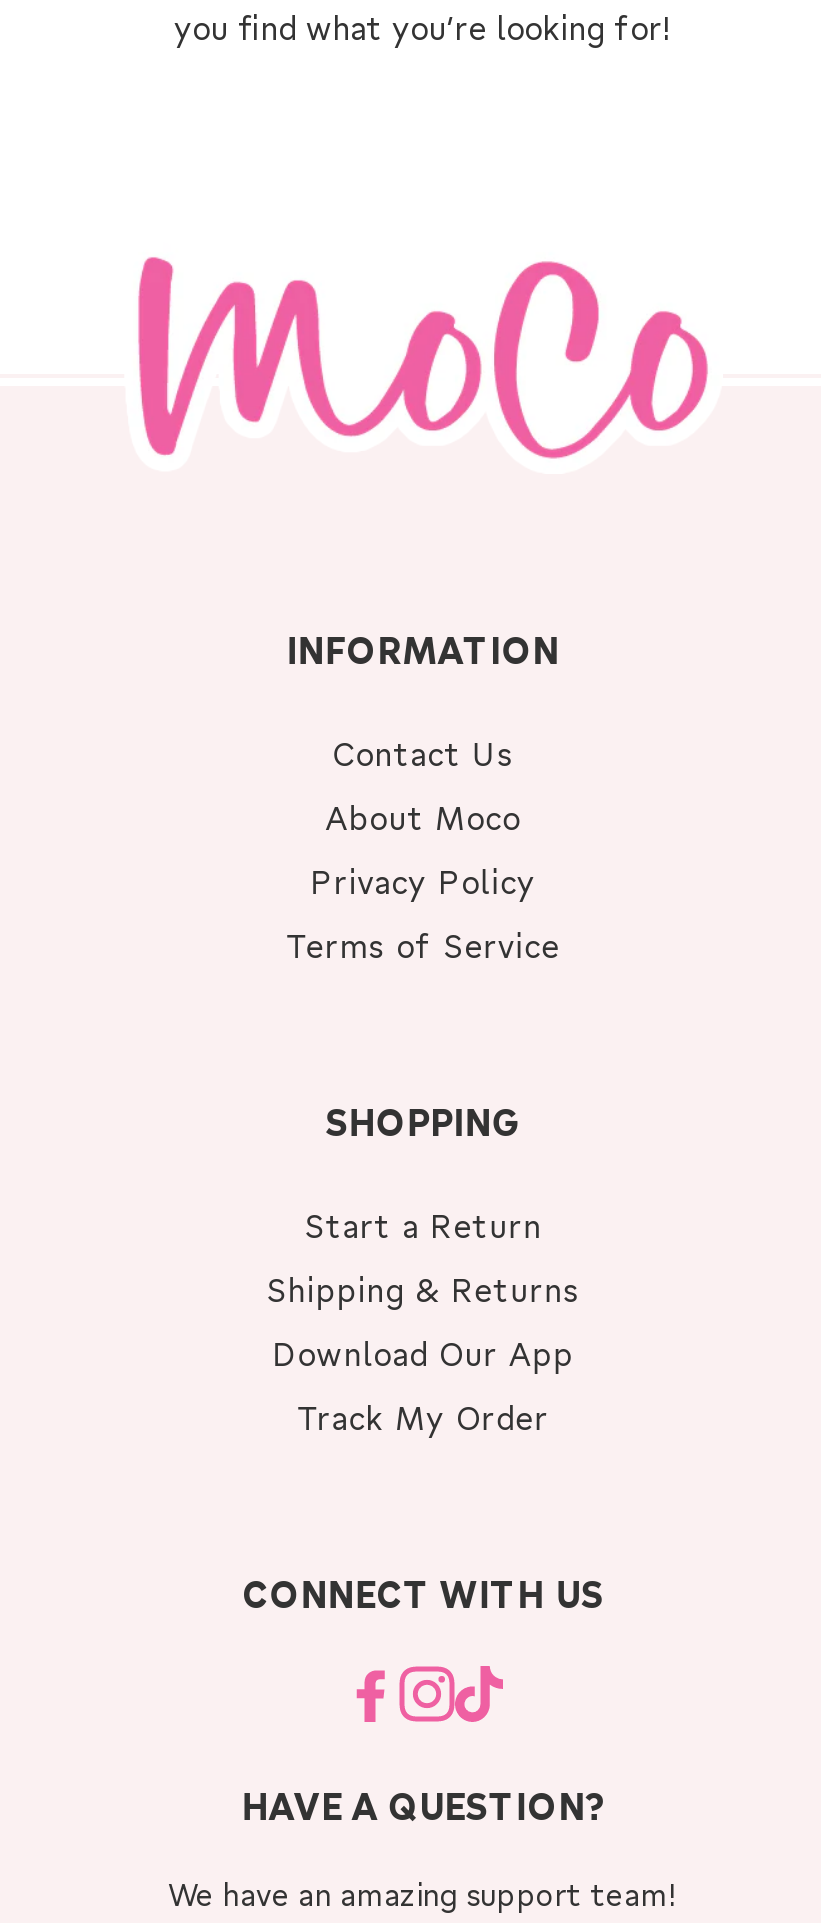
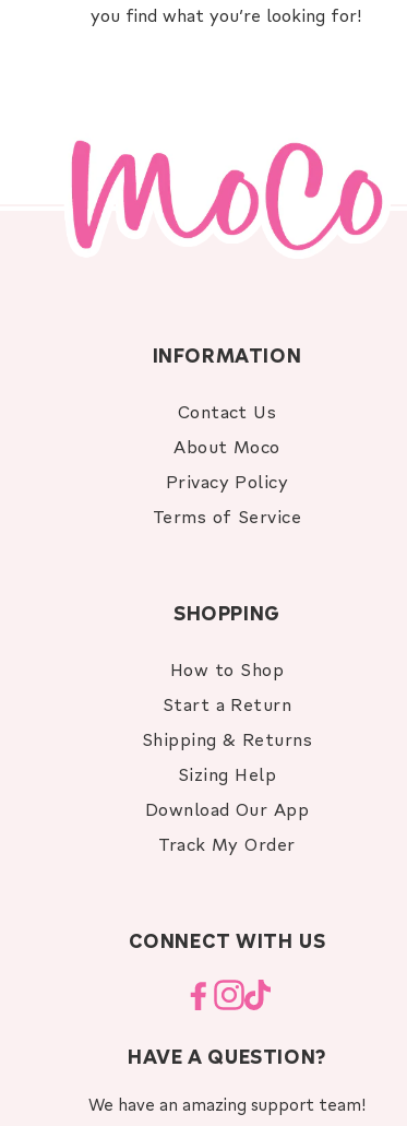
none -> [170,657,284,680] How to Shop
none -> [178,762,276,785] Sizing Help

